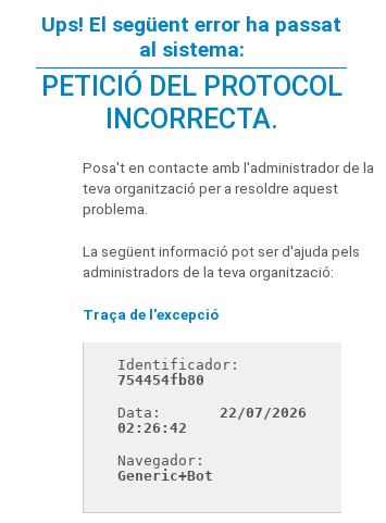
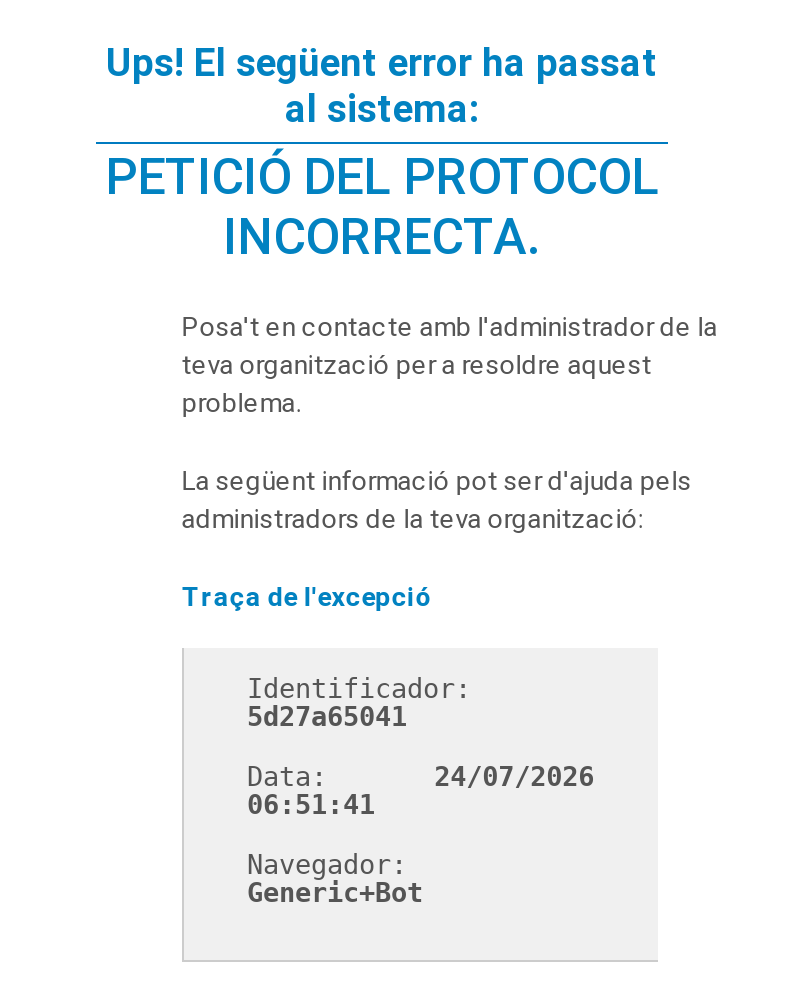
[118,372,205,388] 754454fb80 -> [247,703,407,733] 5d27a65041
[118,405,307,421] Data: 22/07/2026 -> [247,763,594,793] Data: 24/07/2026
[118,420,188,436] 02:26:42 -> [247,791,375,821] 06:51:41

